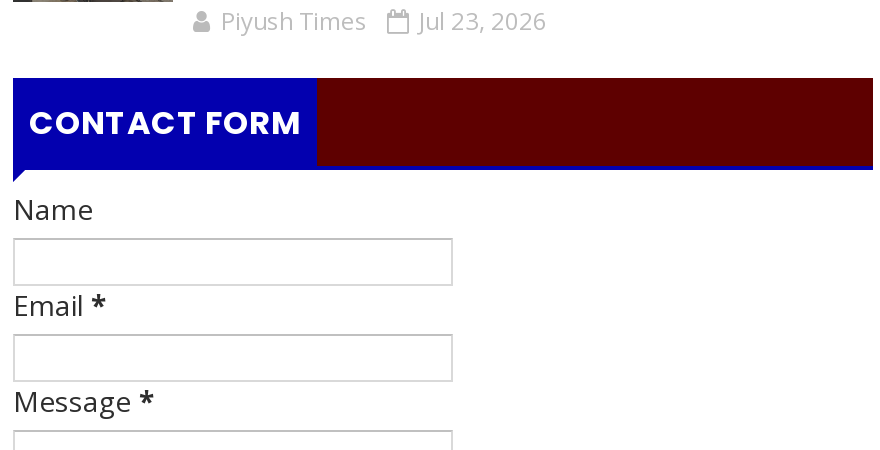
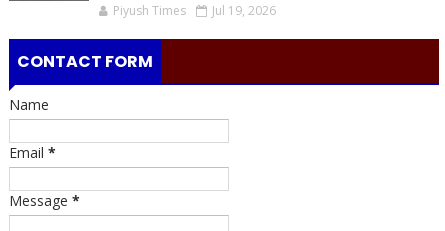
[221,5,547,39] Piyush Times Jul 23, 2026 -> [113,2,276,19] Piyush Times Jul 19, 2026

